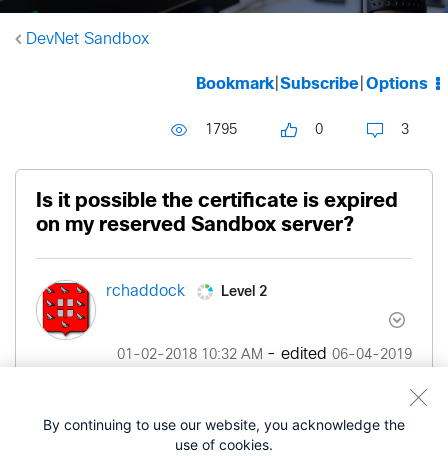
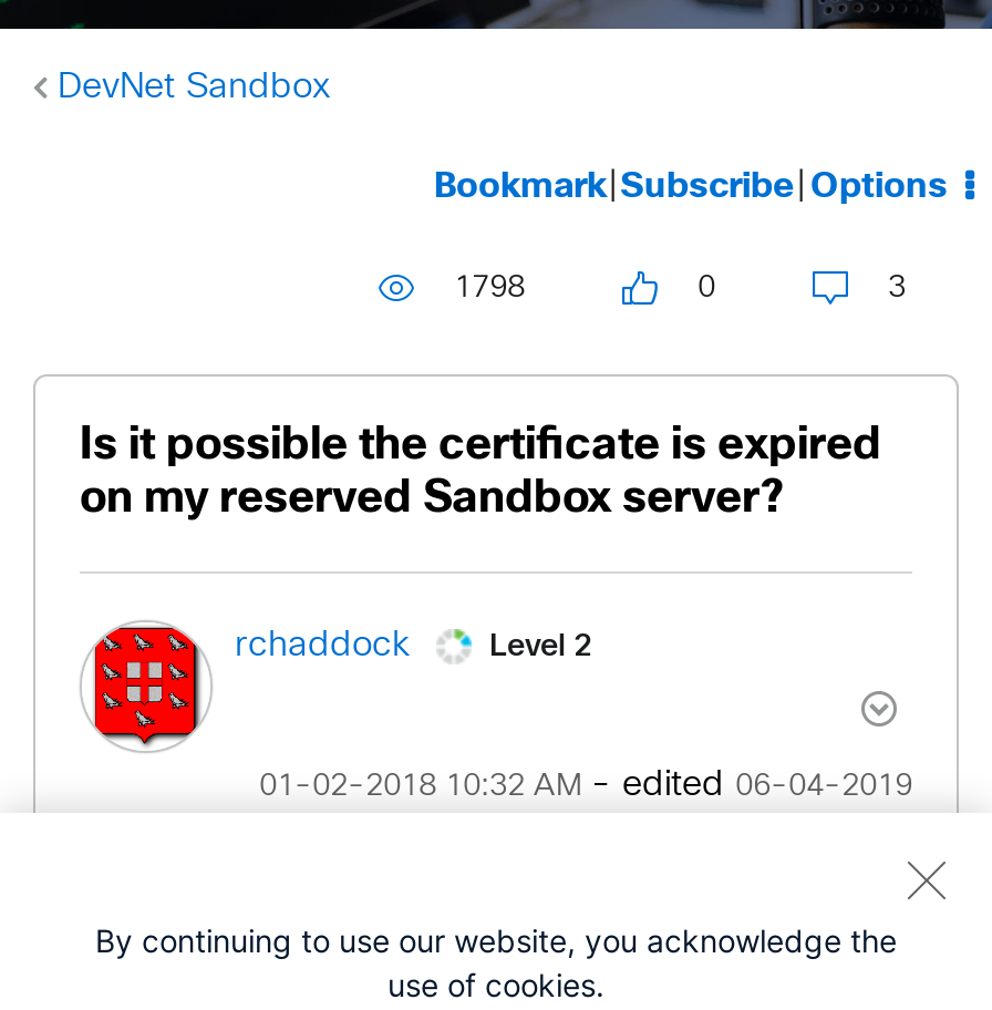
[205,124,237,137] 1795 -> [454,275,525,303] 1798

